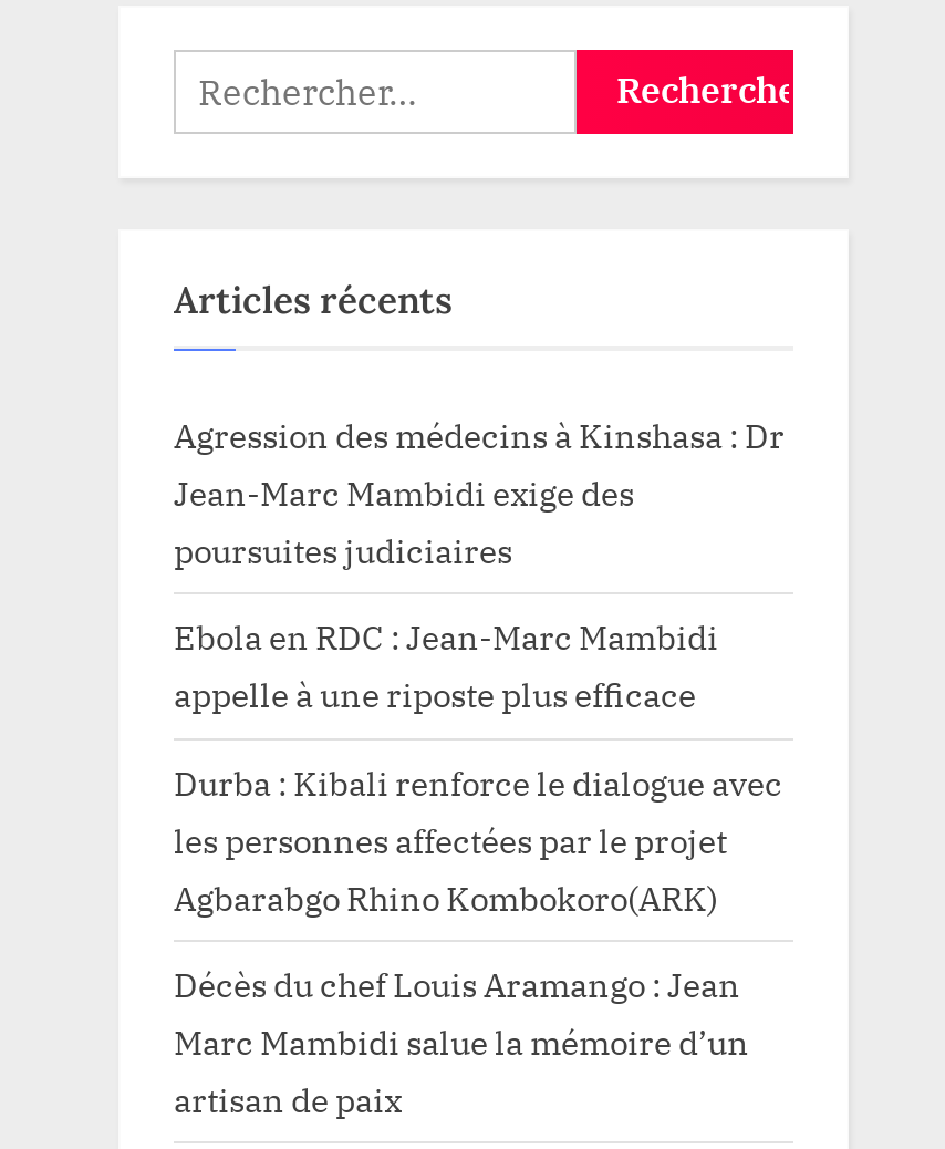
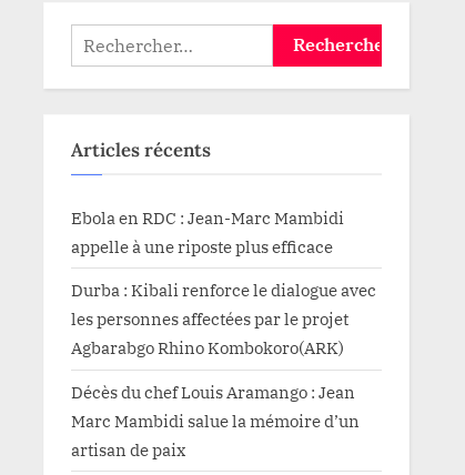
[174,414,785,573] Agression des médecins à Kinshasa : Dr | Jean-Marc Mambidi exige des | poursuites judiciaires -> none

